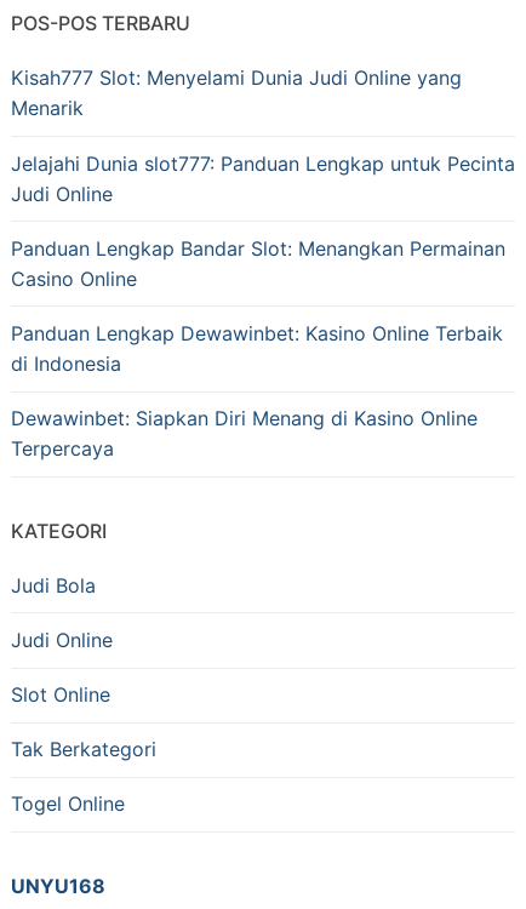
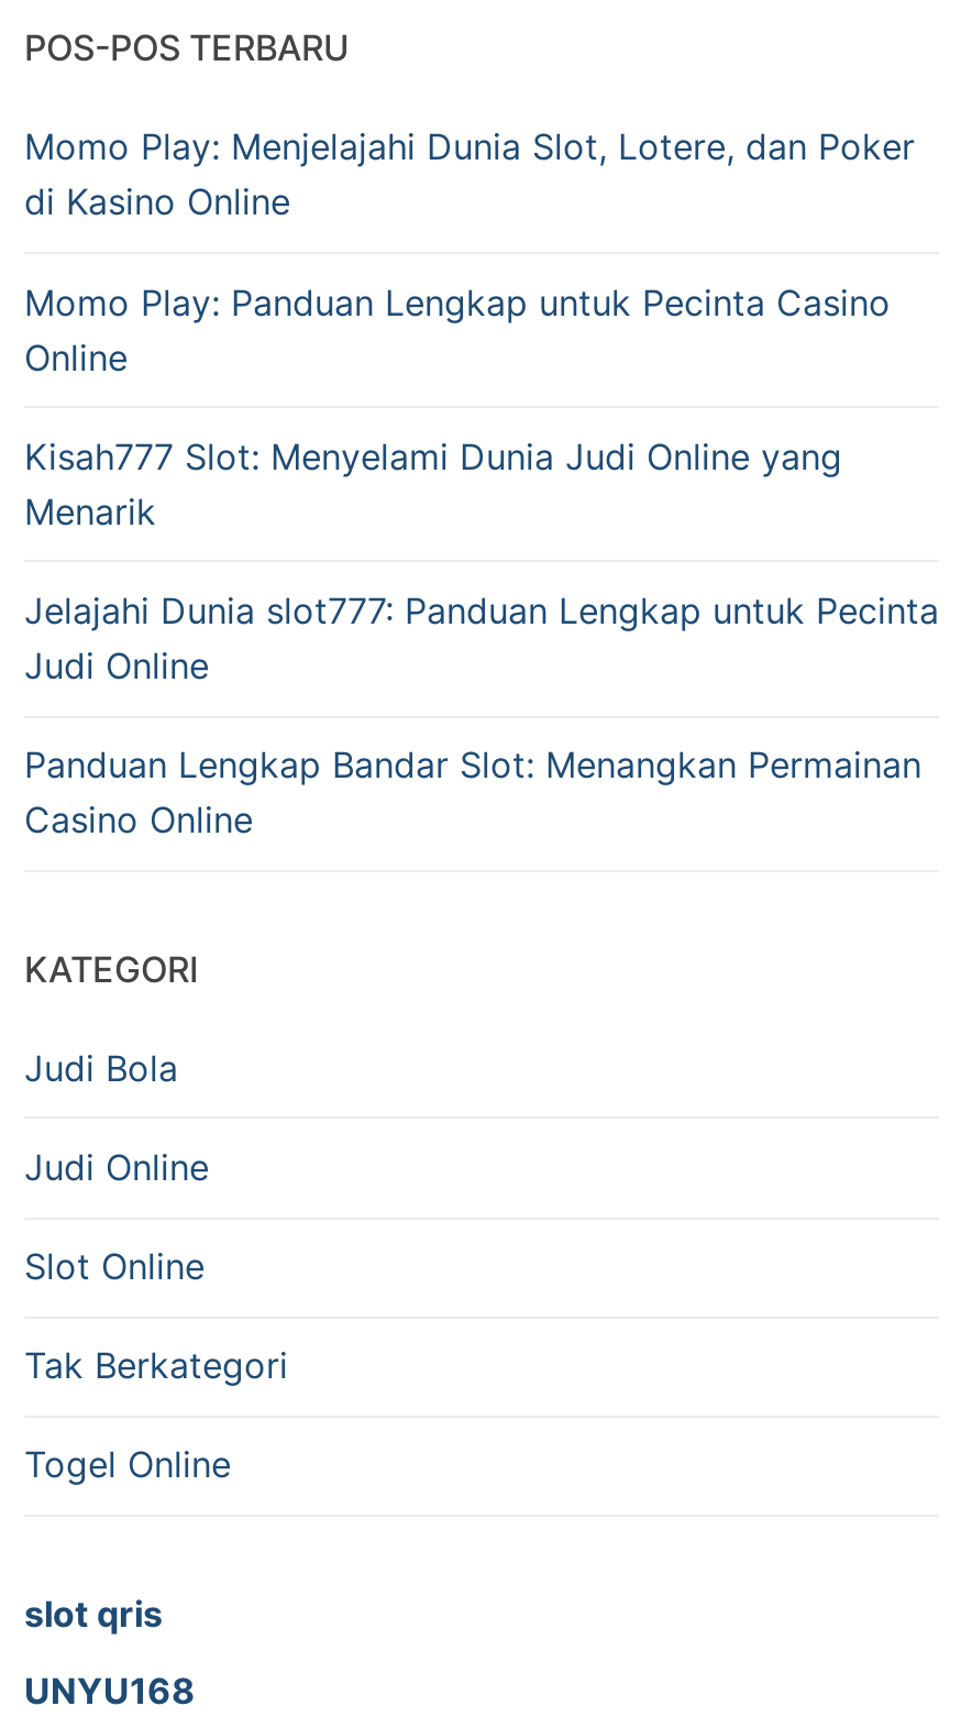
none -> [24,125,915,379] Momo Play: Menjelajahi Dunia Slot, Lotere, dan Poker | di Kasino Online | Momo Play: Panduan Lengkap untuk Pecinta Casino | Online
moved [11,66,515,291] -> [24,434,939,842]: Kisah777 Slot: Menyelami Dunia Judi Online yang | Menarik | Jelajahi Dunia slot777: Panduan Lengkap untuk Pecinta | Judi Online | Panduan Lengkap Bandar Slot: Menangkan Permainan | Casino Online
[11,321,503,461] Panduan Lengkap Dewawinbet: Kasino Online Terbaik | di Indonesia | Dewawinbet: Siapkan Diri Menang di Kasino Online | Terpercaya -> none
none -> [24,1592,163,1636] slot qris

